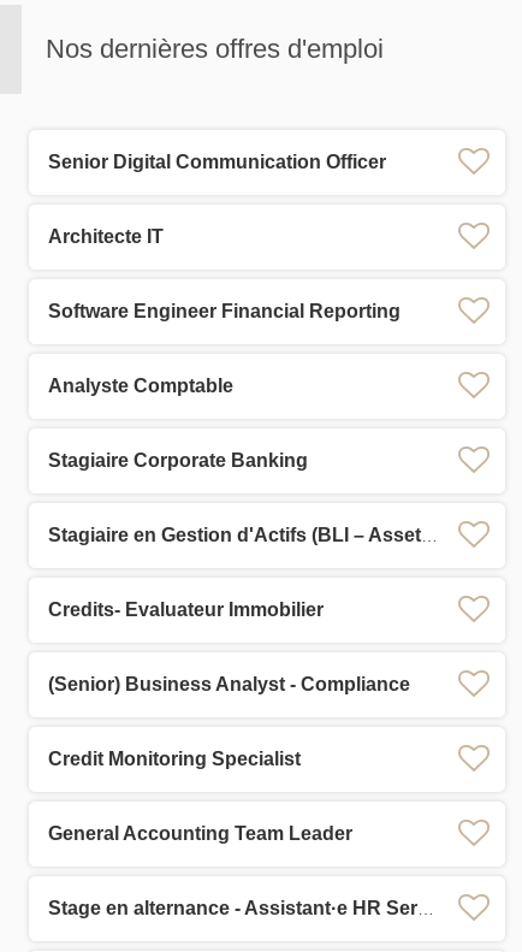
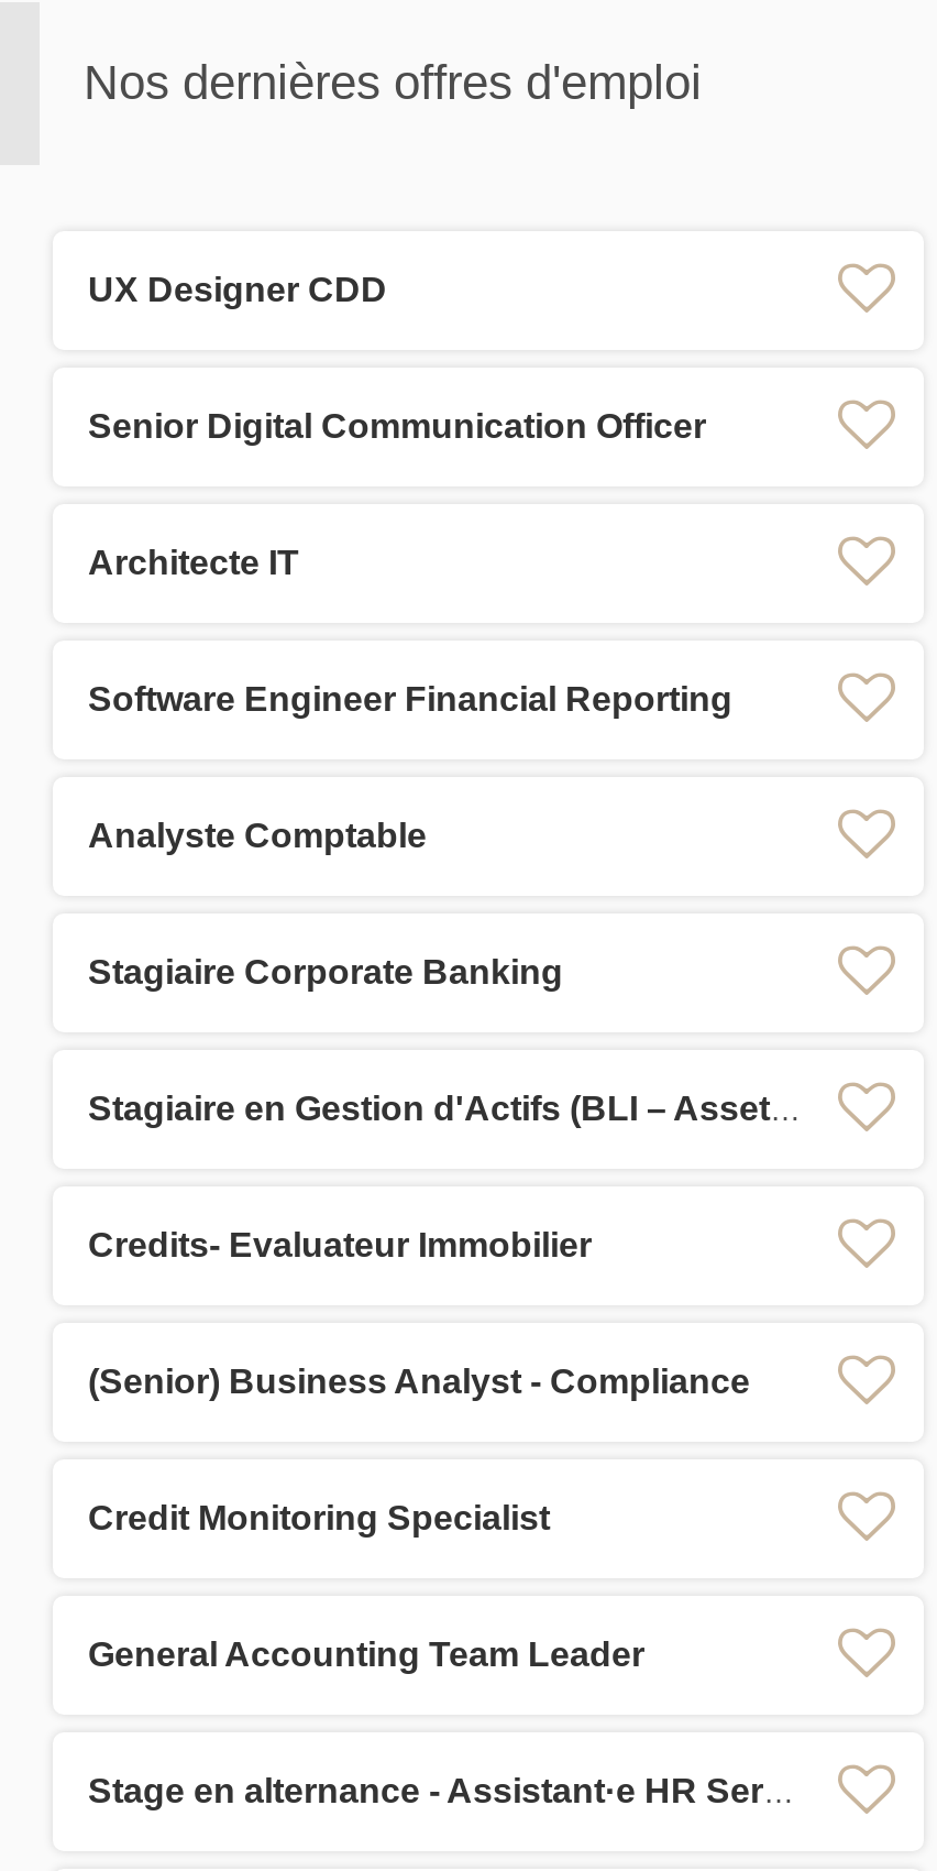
none -> [88,271,387,308] UX Designer CDD

